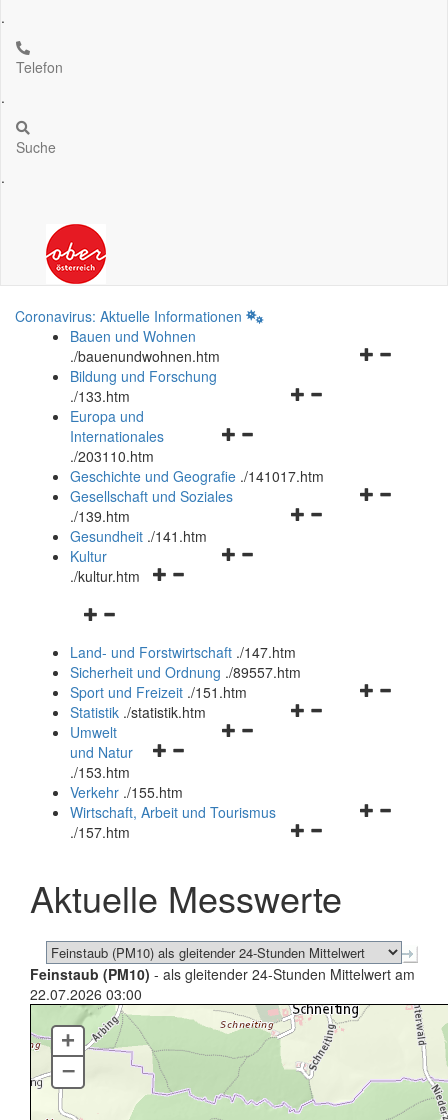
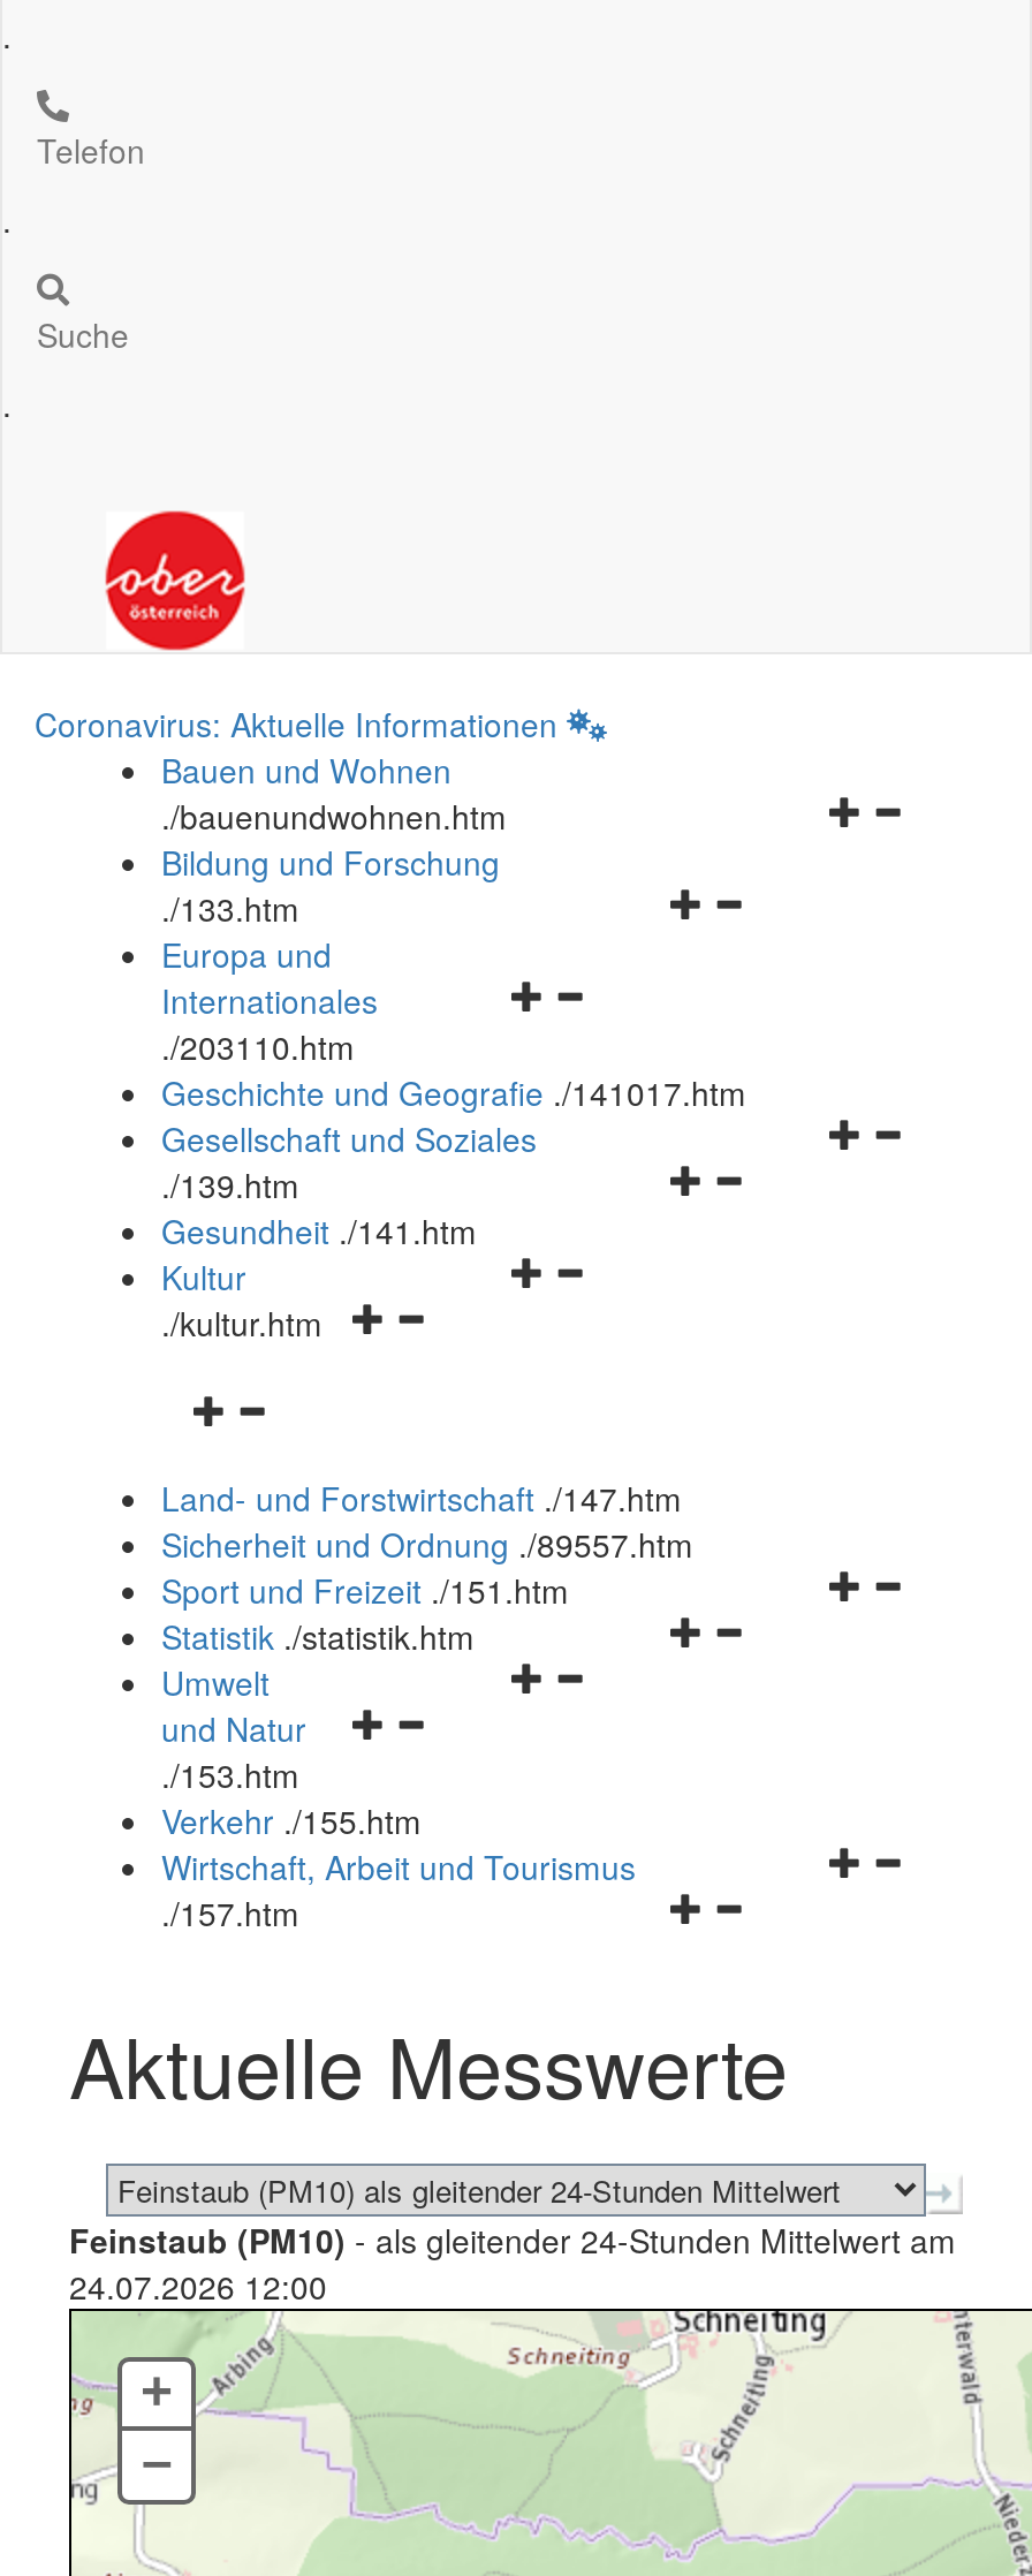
[30,984,142,1004] 22.07.2026 03:00 -> [69,2263,327,2309] 24.07.2026 12:00

